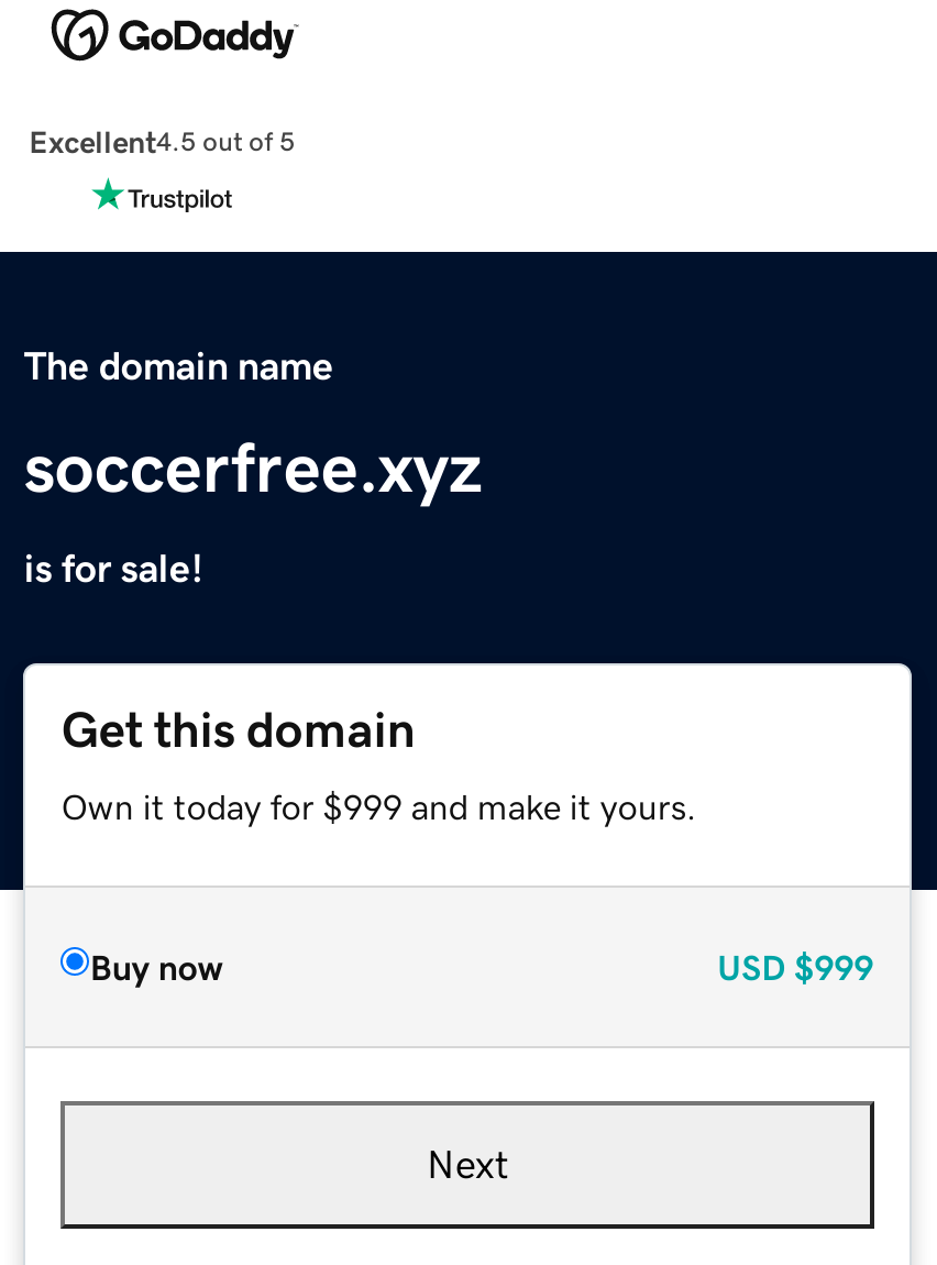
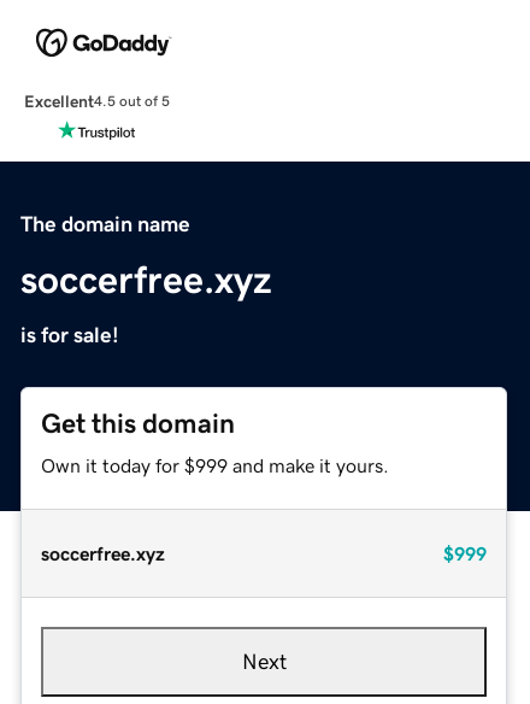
[90,948,873,984] Buy now | USD $999 -> [41,543,486,562] soccerfree.xyz | $999

